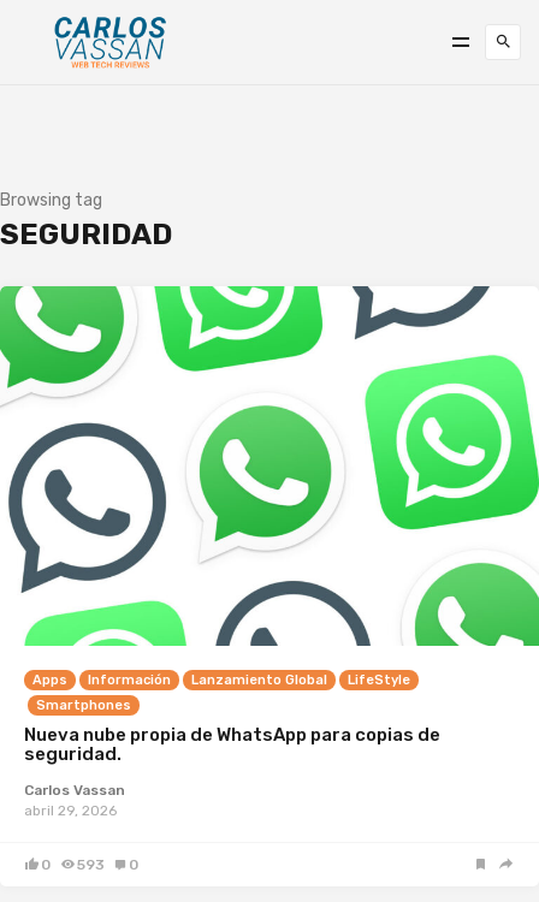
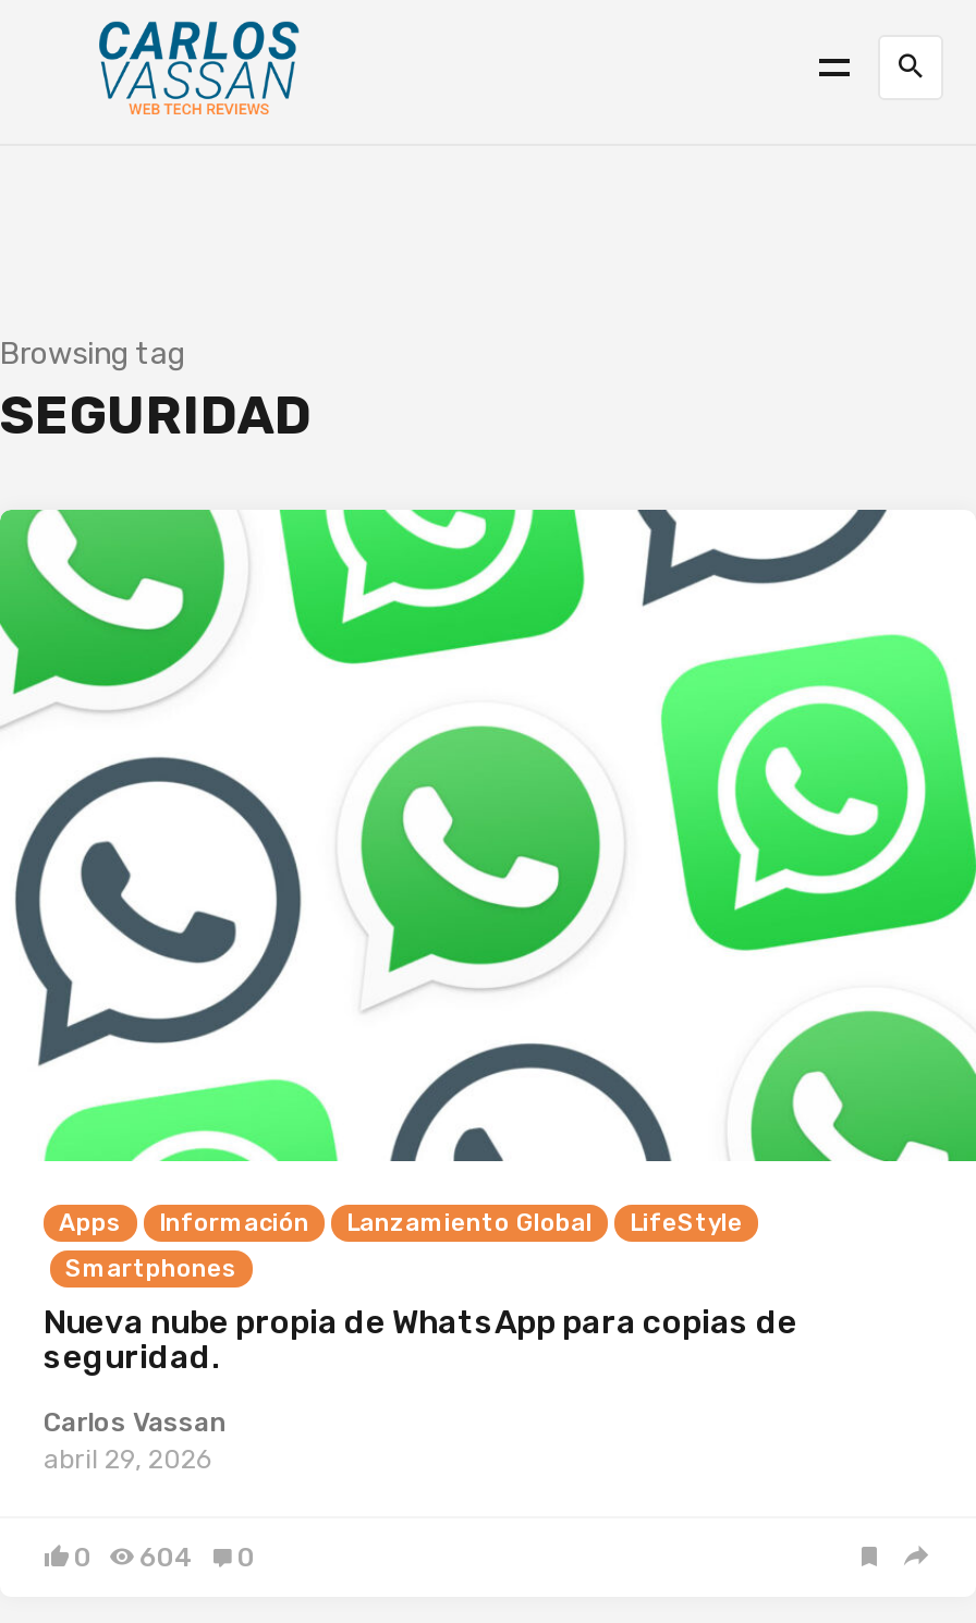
[41,856,138,873] 0 593 0 -> [74,1542,255,1572] 0 604 0

